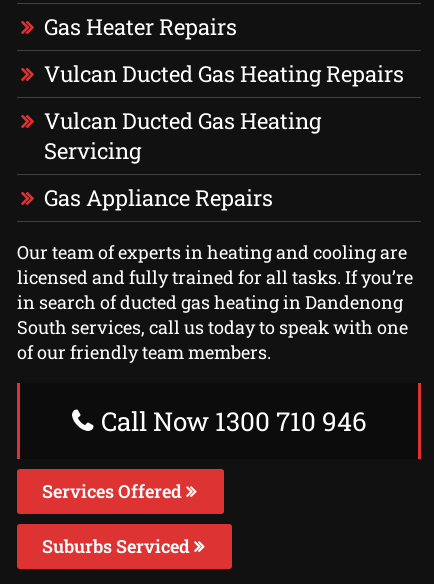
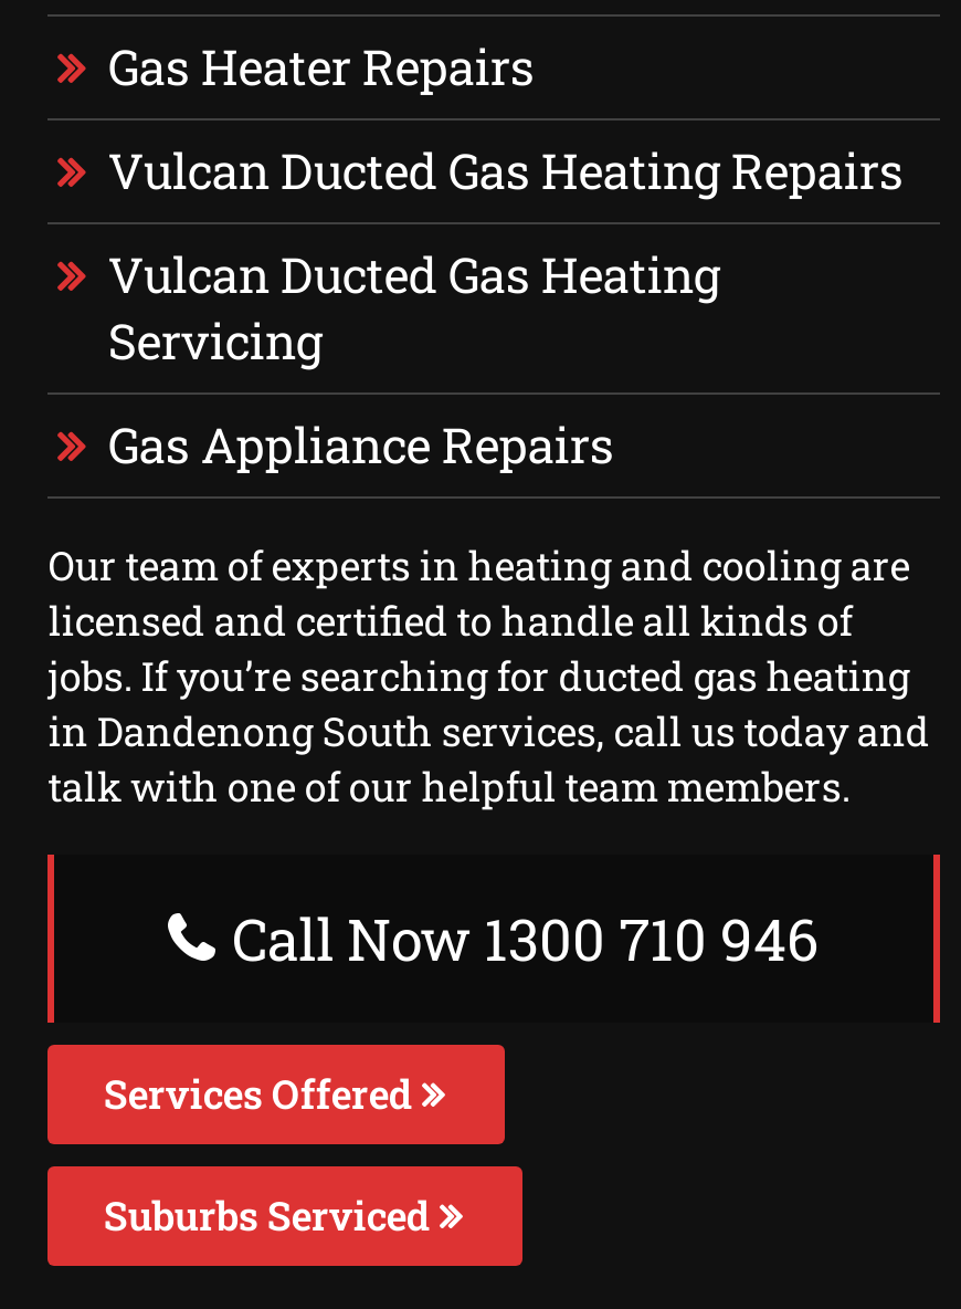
[17,265,413,364] licensed and fully trained for all tasks. If you’re | in search of ducted gas heating in Dandenong | South services, call us today to speak with one | of our friendly team members. -> [48,594,930,813] licensed and certified to handle all kinds of | jobs. If you’re searching for ducted gas heating | in Dandenong South services, call us today and | talk with one of our helpful team members.

